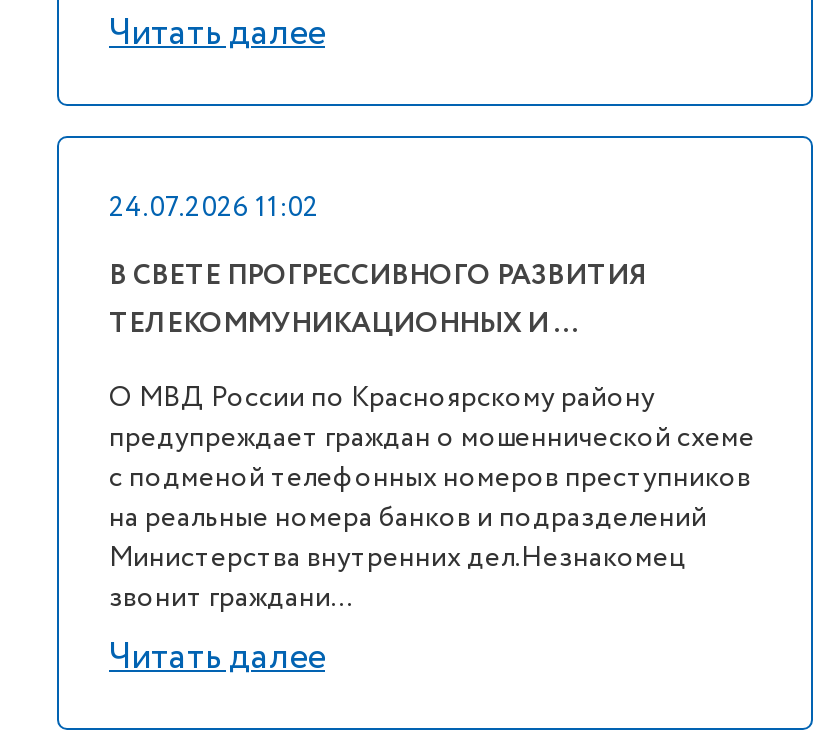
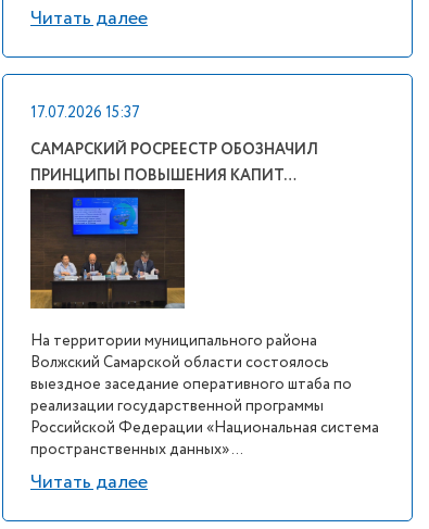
[109,188,319,228] 24.07.2026 11:02 -> [30,102,140,124] 17.07.2026 15:37
[109,256,647,344] В СВЕТЕ ПРОГРЕССИВНОГО РАЗВИТИЯ | ТЕЛЕКОММУНИКАЦИОННЫХ И … -> [30,139,318,187] САМАРСКИЙ РОСРЕЕСТР ОБОЗНАЧИЛ | ПРИНЦИПЫ ПОВЫШЕНИЯ КАПИТ…
[109,378,755,618] О МВД России по Красноярскому району | предупреждает граждан о мошеннической схеме | с подменой телефонных номеров преступников | на реальные номера банков и подразделений | Министерства внутренних дел.Незнакомец | звонит граждани... -> [30,330,379,461] На территории муниципального района | Волжский Самарской области состоялось | выездное заседание оперативного штаба по | реализации государственной программы | Российской Федерации «Национальная система | пространственных данных» ...

